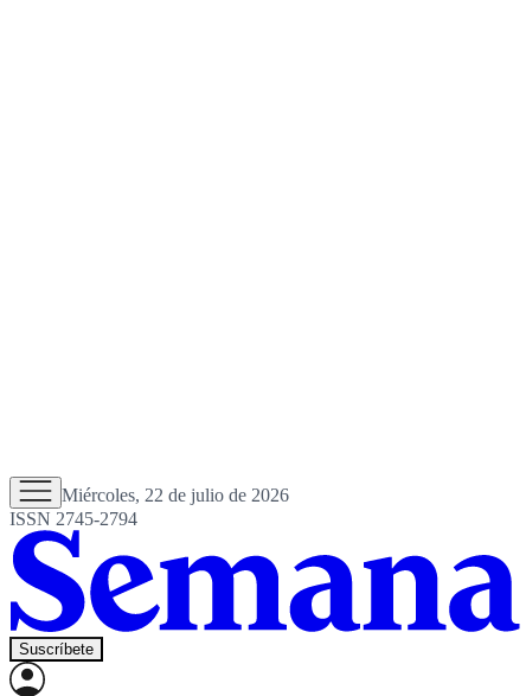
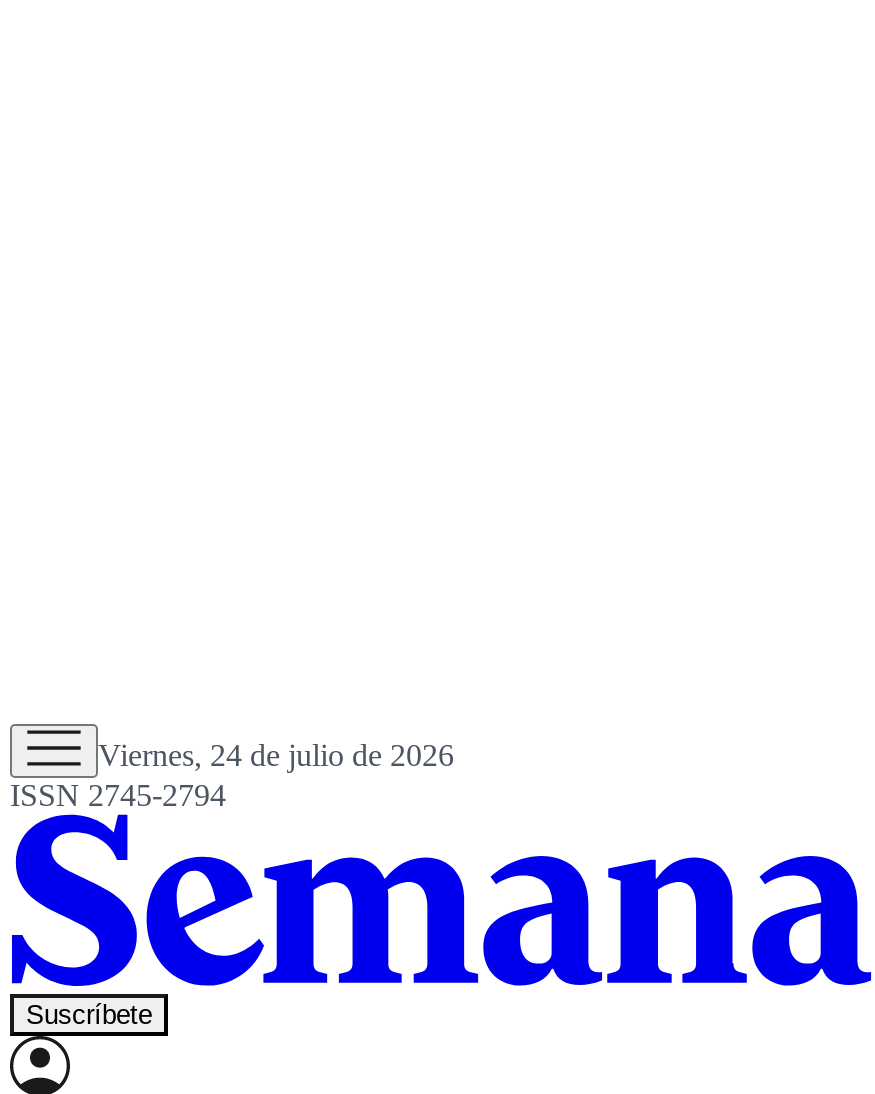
[62,485,289,505] Miércoles, 22 de julio de 2026 -> [98,738,454,772] Viernes, 24 de julio de 2026

